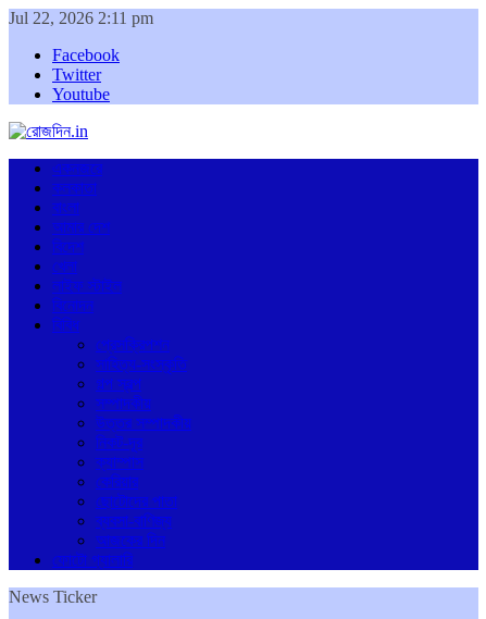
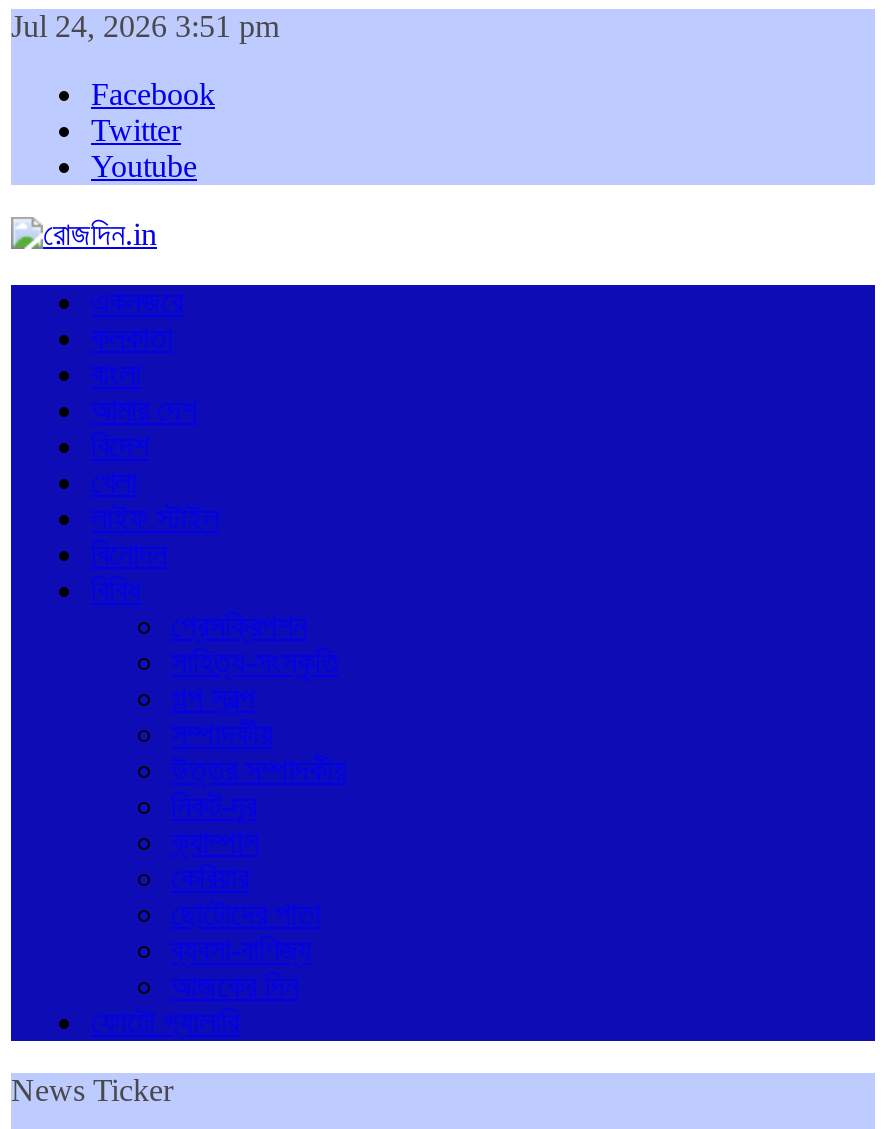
[9,9,153,27] Jul 22, 2026 2:11 pm -> [11,9,279,43] Jul 24, 2026 3:51 pm

